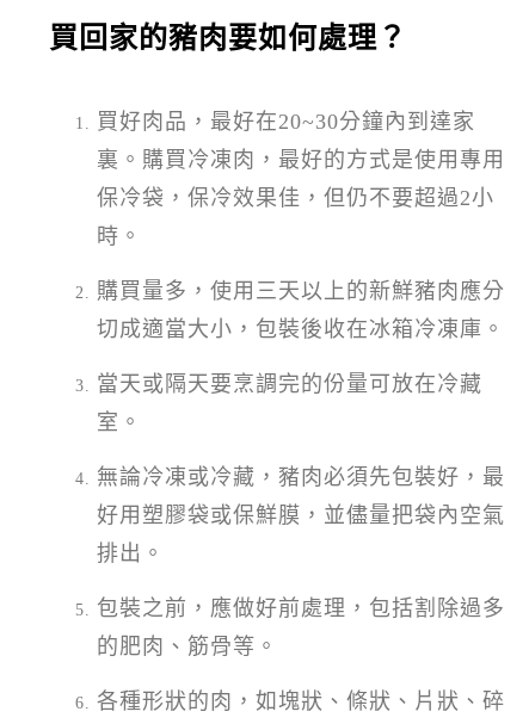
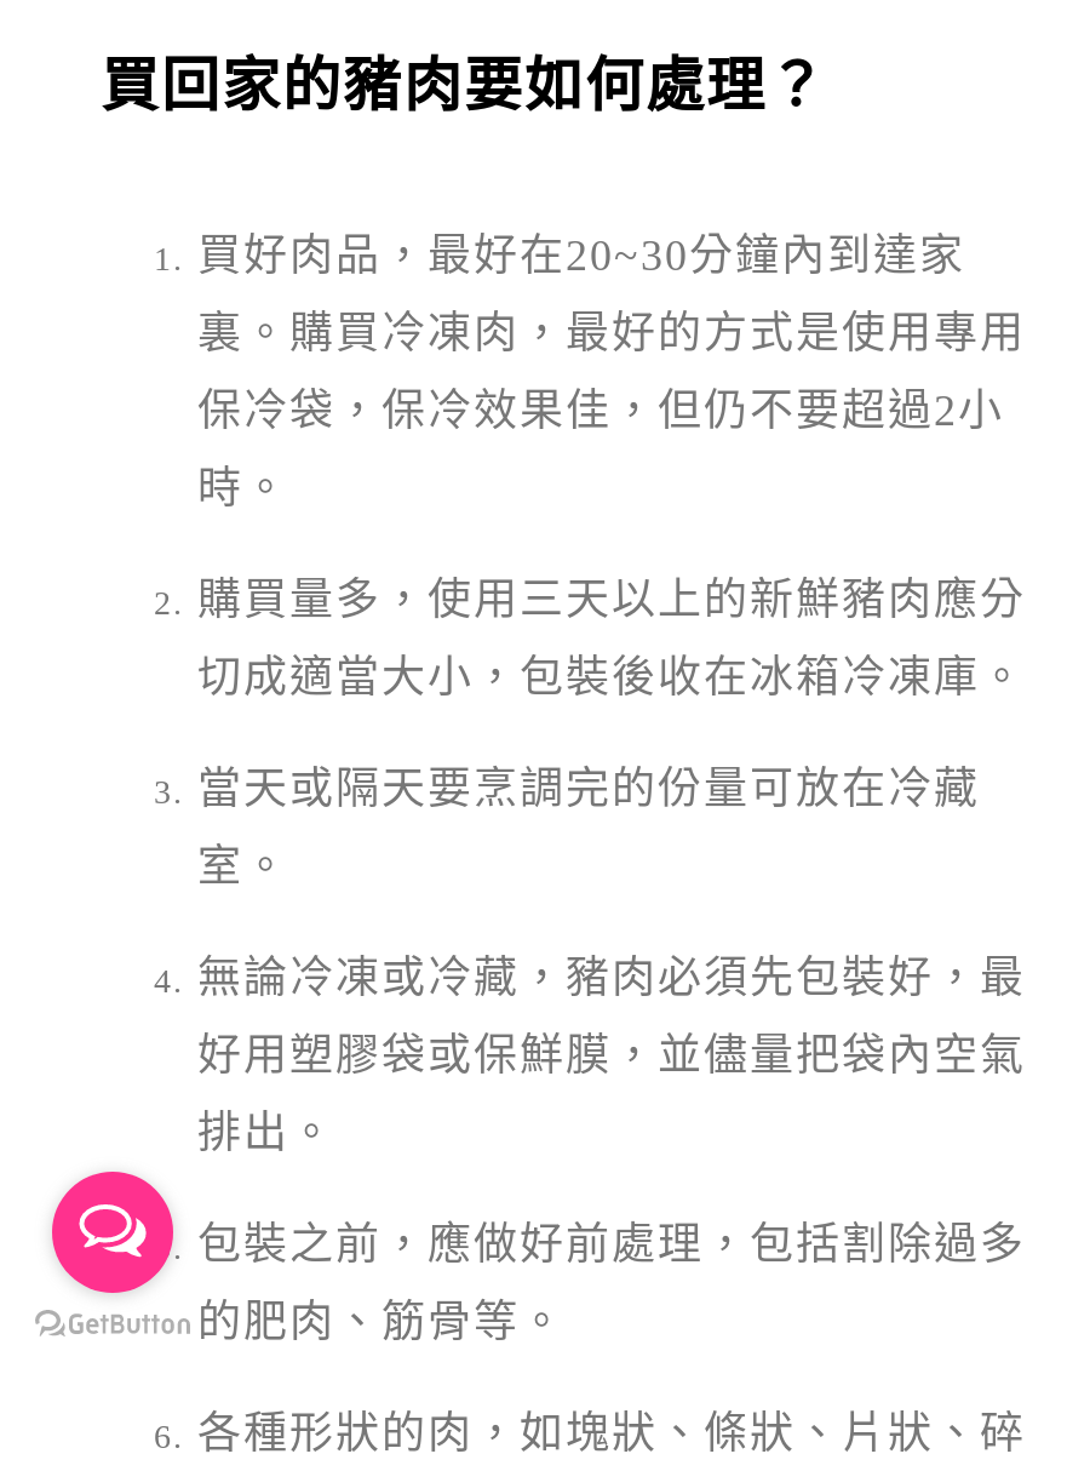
none -> [35,1169,190,1337] [image]

